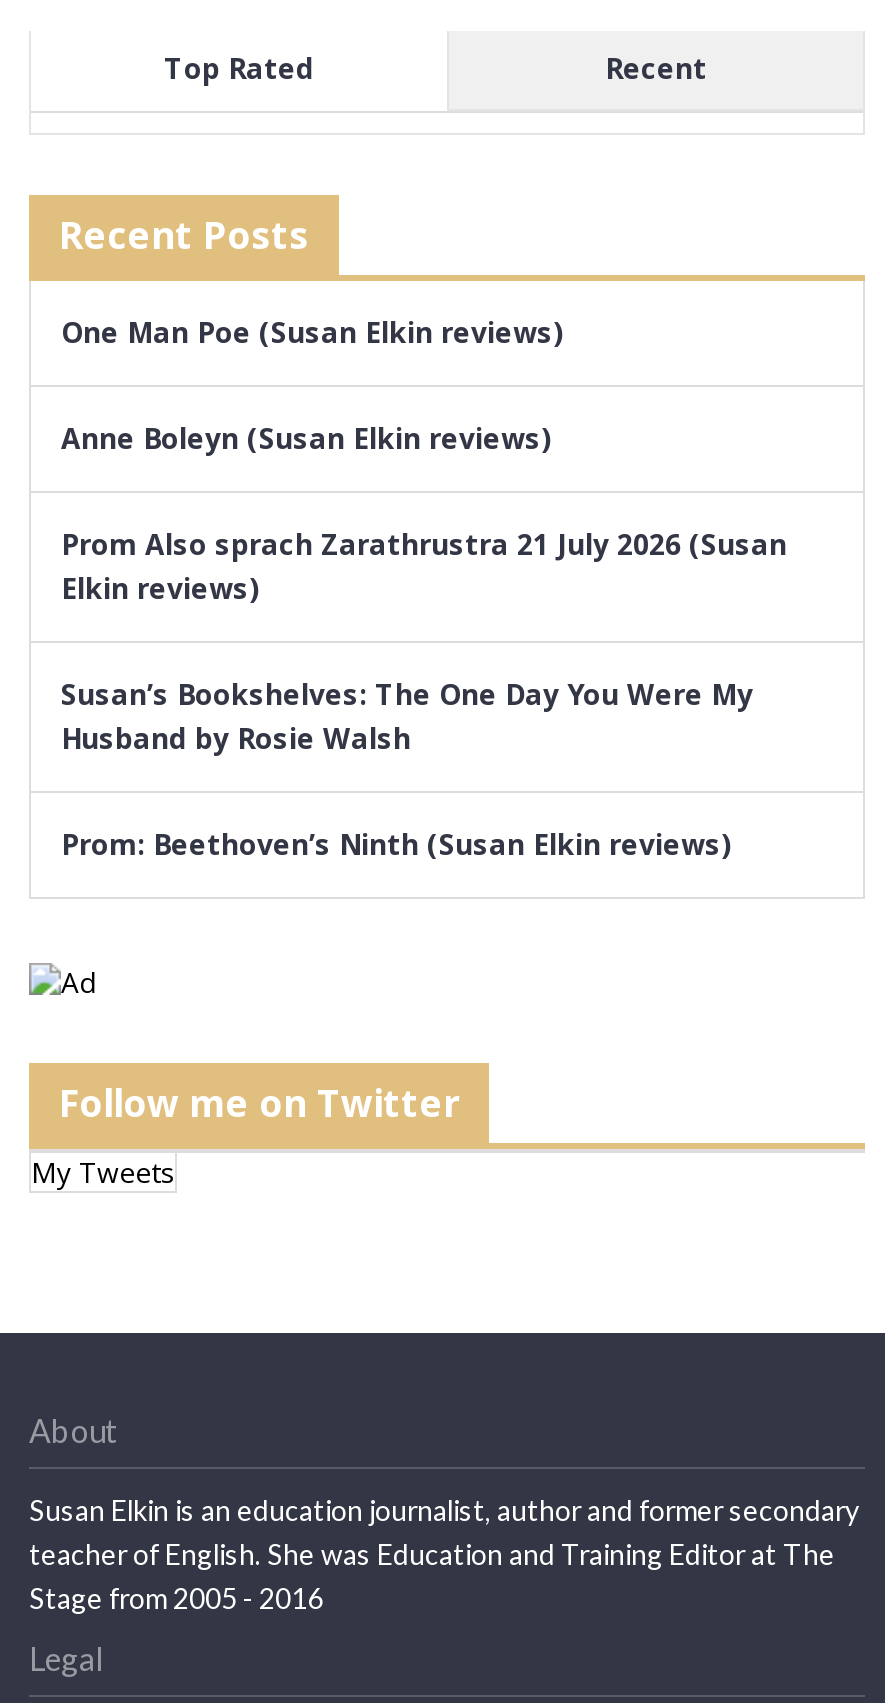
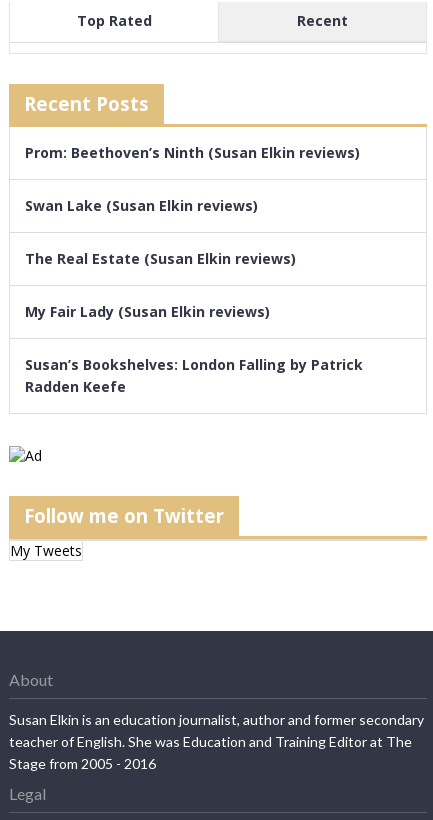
[61,313,787,757] One Man Poe (Susan Elkin reviews) | Anne Boleyn (Susan Elkin reviews) | Prom Also sprach Zarathrustra 21 July 2026 (Susan | Elkin reviews) | Susan’s Bookshelves: The One Day You Were My | Husband by Rosie Walsh -> none
moved [61,825,731,863] -> [25,143,360,162]: Prom: Beethoven’s Ninth (Susan Elkin reviews)
none -> [25,196,363,396] Swan Lake (Susan Elkin reviews) | The Real Estate (Susan Elkin reviews) | My Fair Lady (Susan Elkin reviews) | Susan’s Bookshelves: London Falling by Patrick | Radden Keefe

